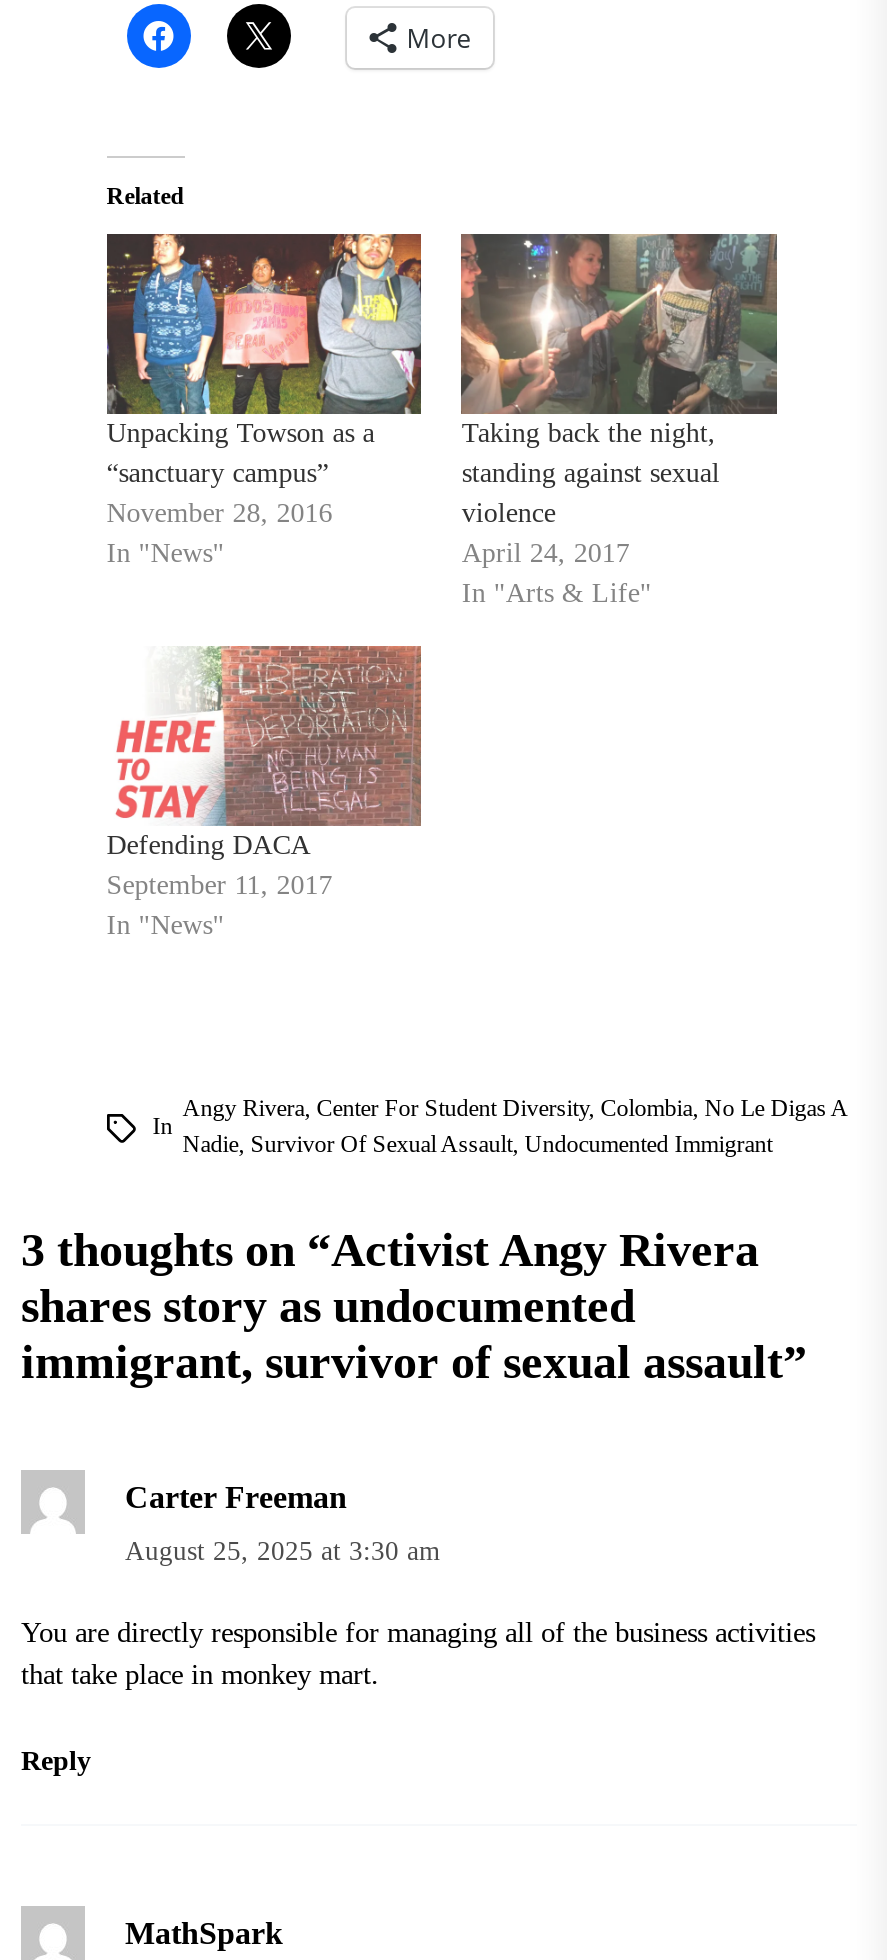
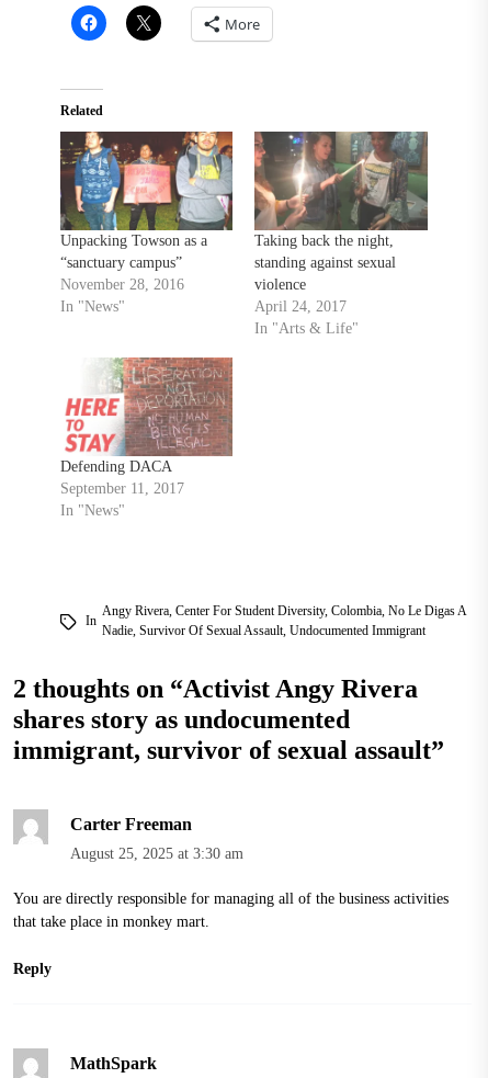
[21,1224,759,1276] 3 thoughts on “Activist Angy Rivera -> [13,674,418,703] 2 thoughts on “Activist Angy Rivera

